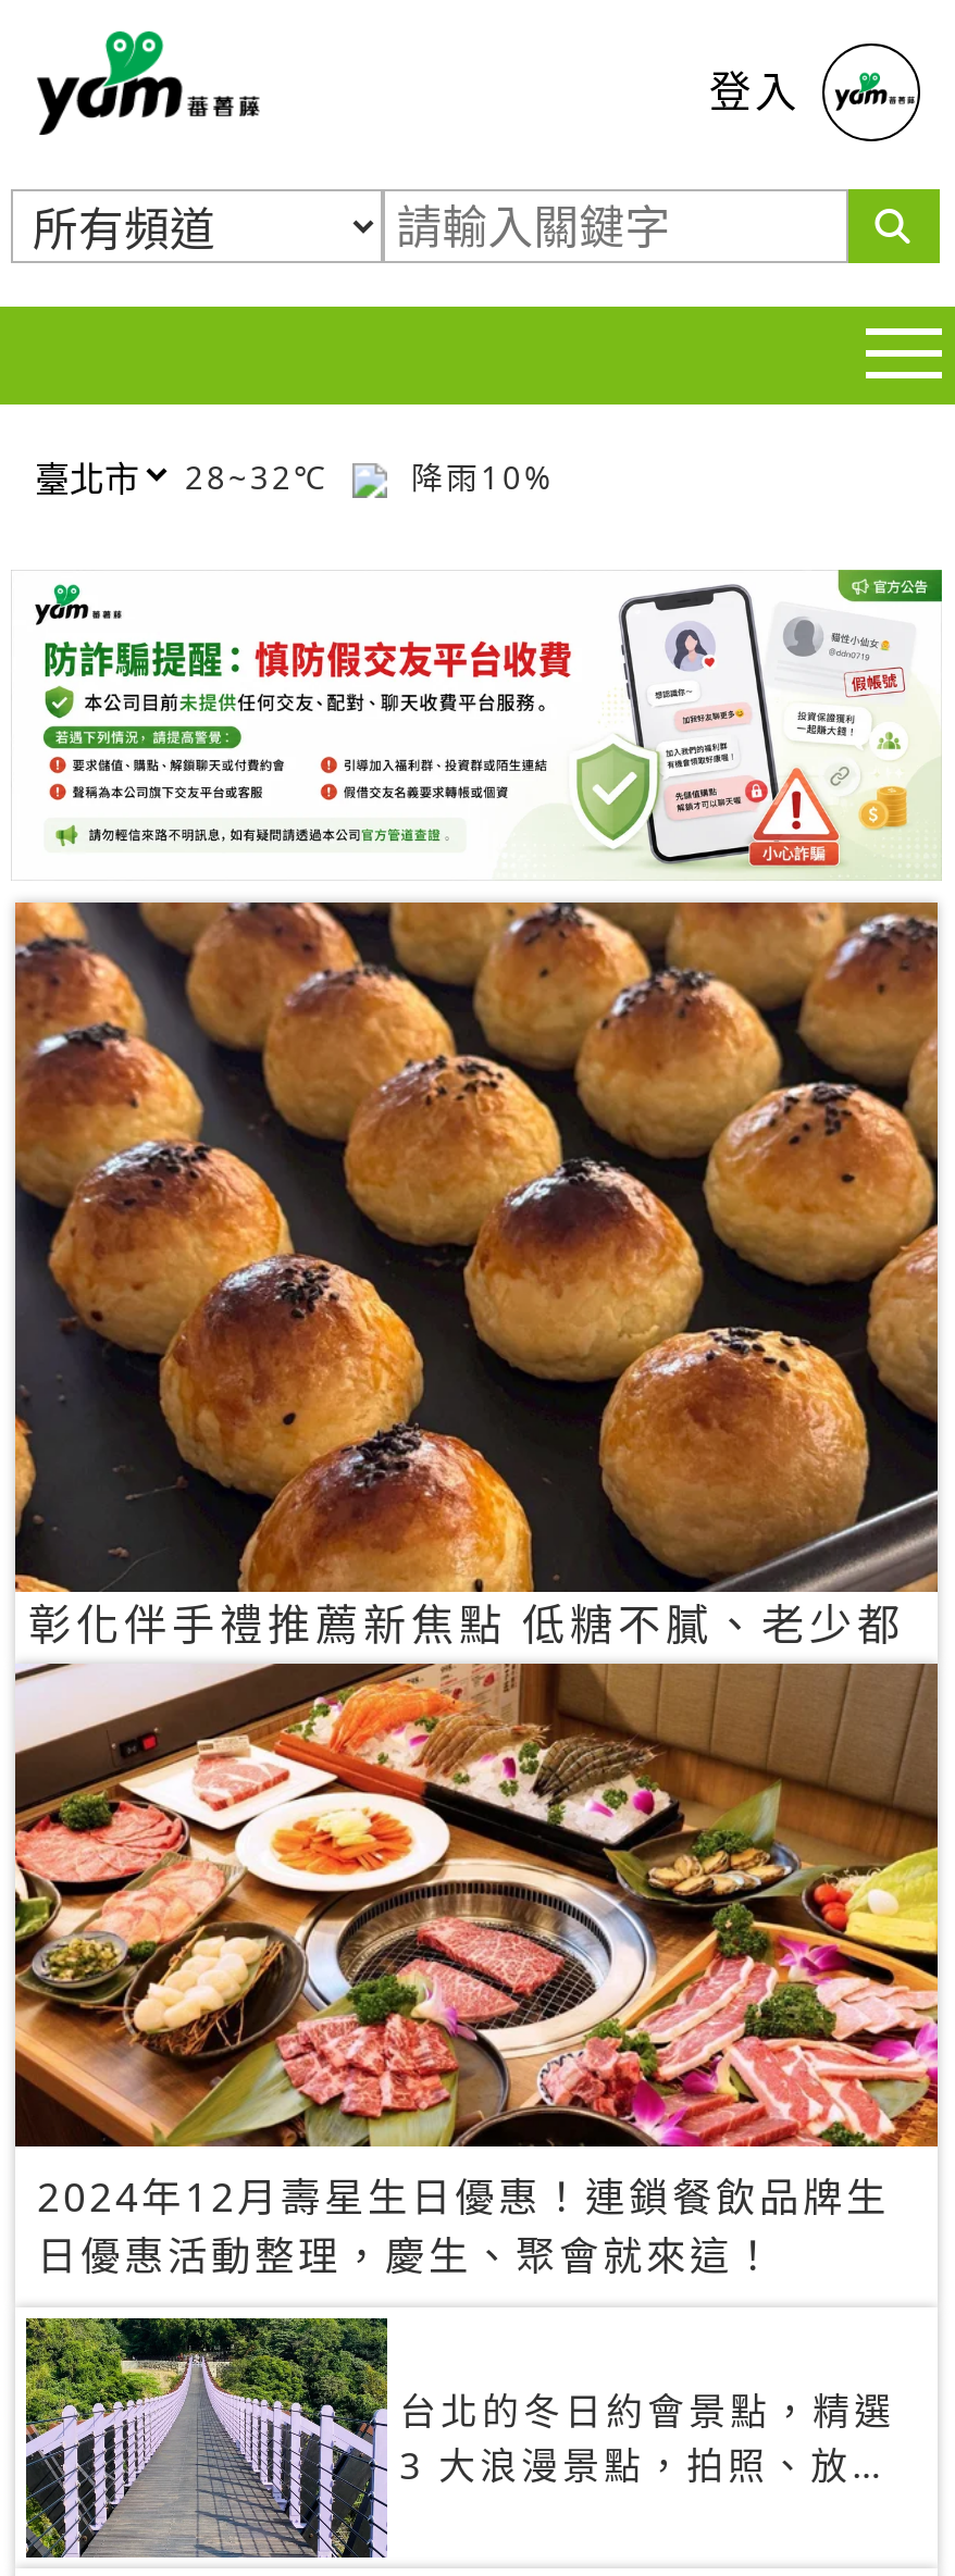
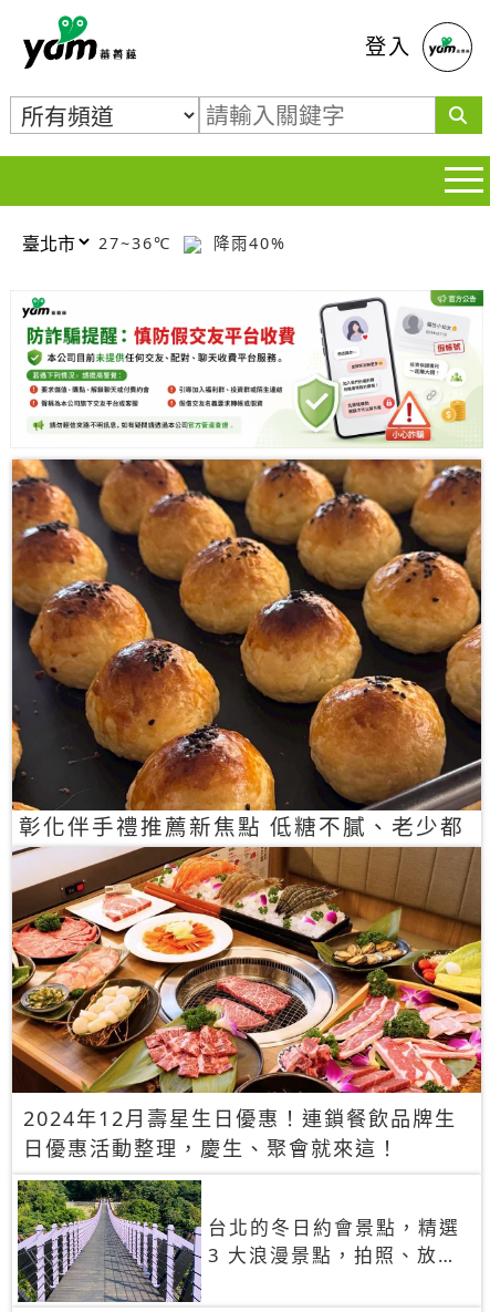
[185,456,342,497] 28~32℃ -> [98,232,178,253] 27~36℃
[398,456,555,497] 降雨10% -> [207,232,286,253] 降雨40%

